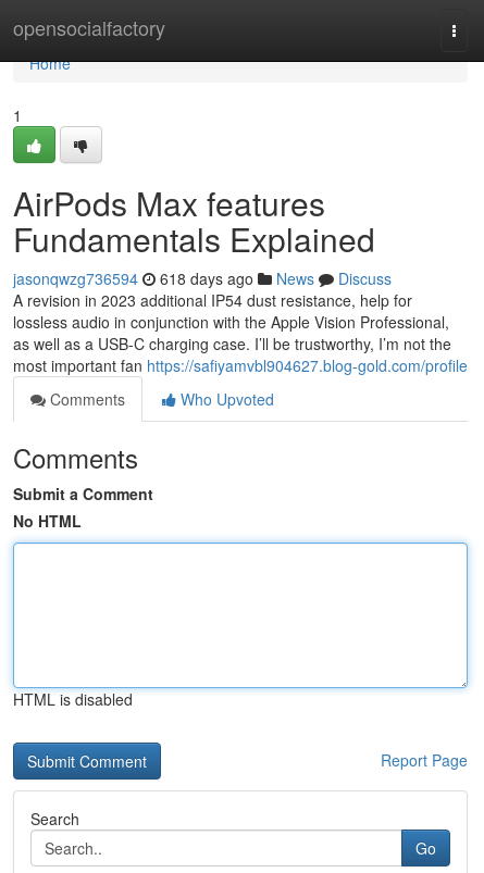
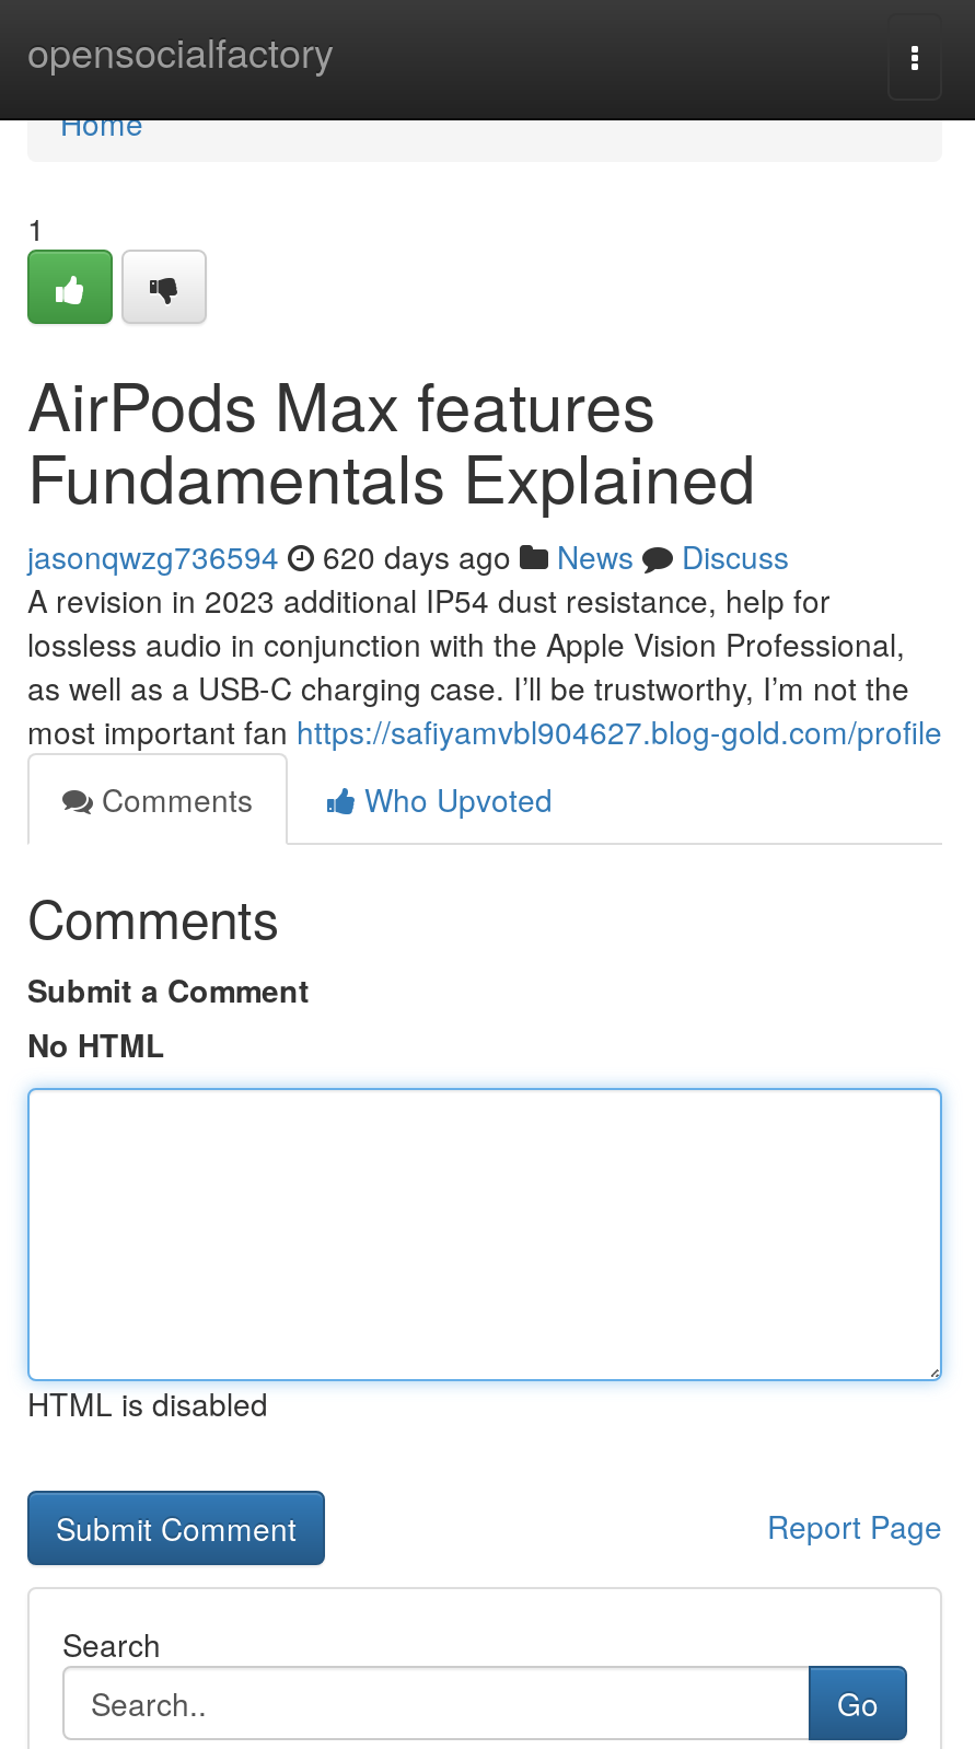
[13,267,392,289] jasonqwzg736594 618 days ago News Discuss -> [27,534,789,578] jasonqwzg736594 620 days ago News Discuss

